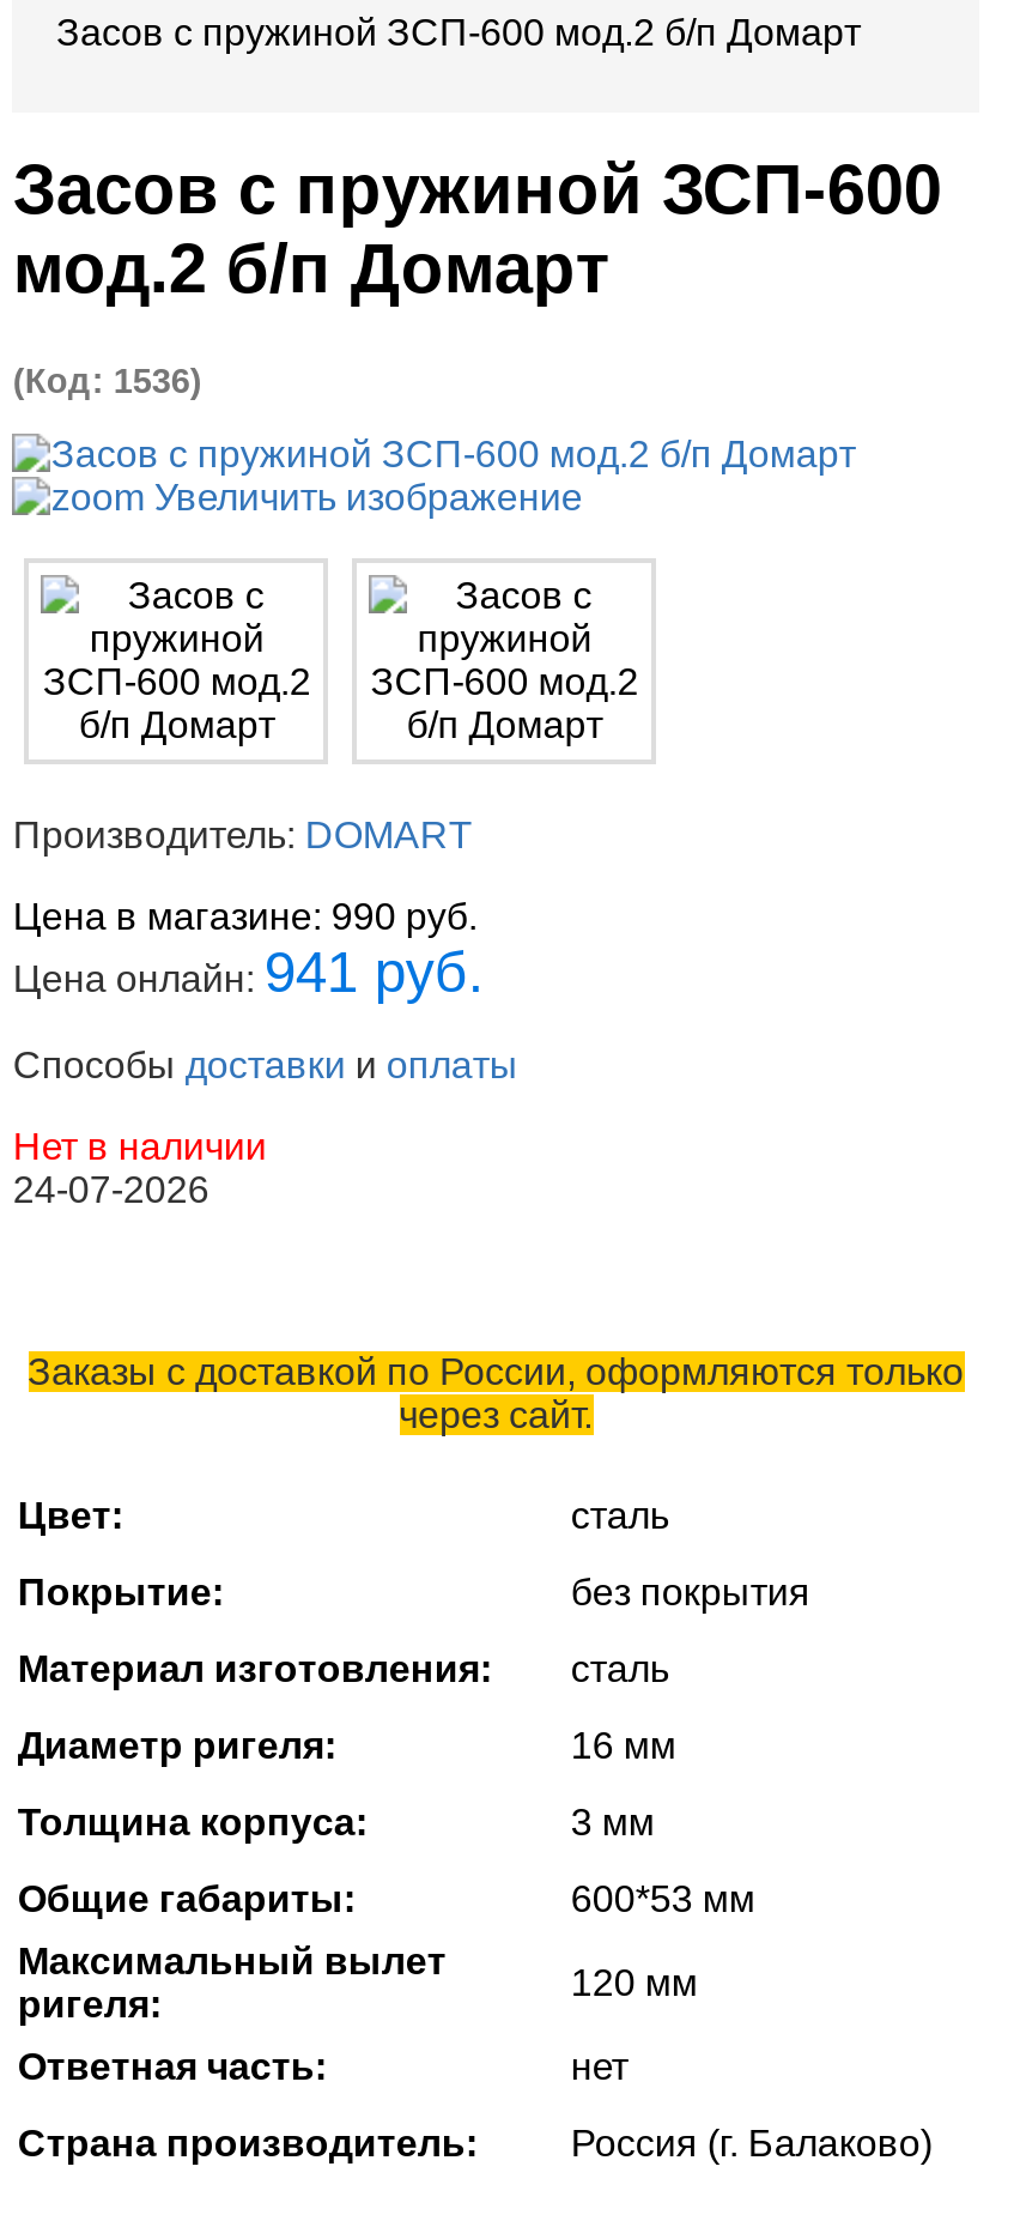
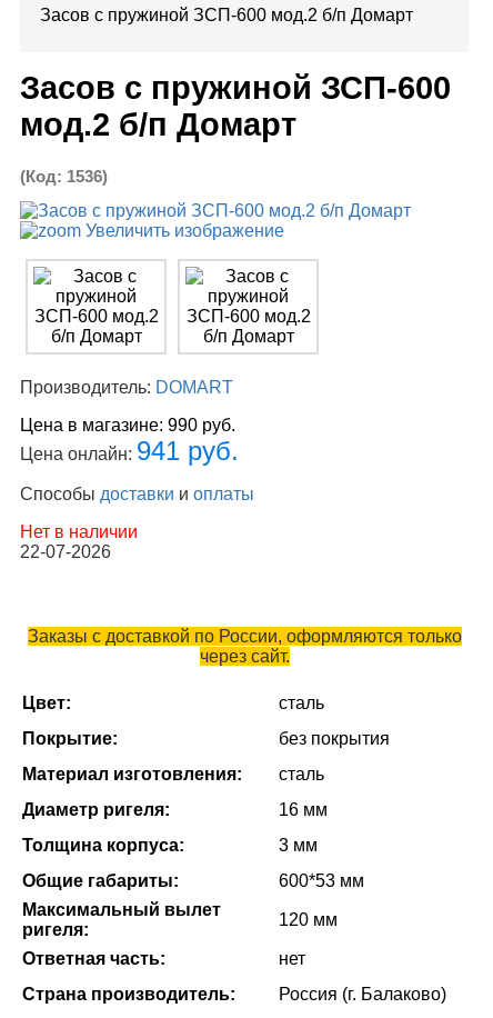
[13,1169,209,1210] 24-07-2026 -> [20,542,111,561] 22-07-2026

